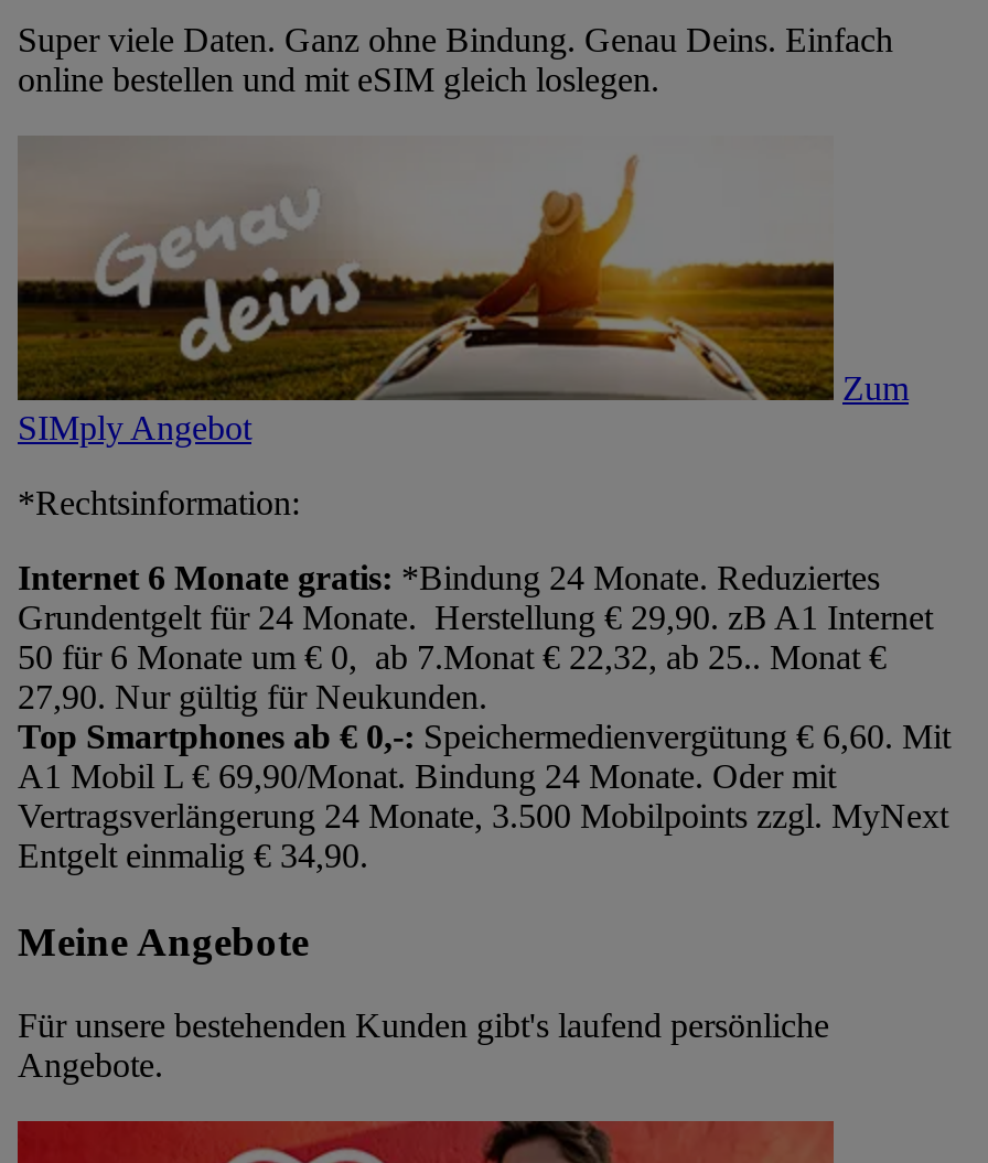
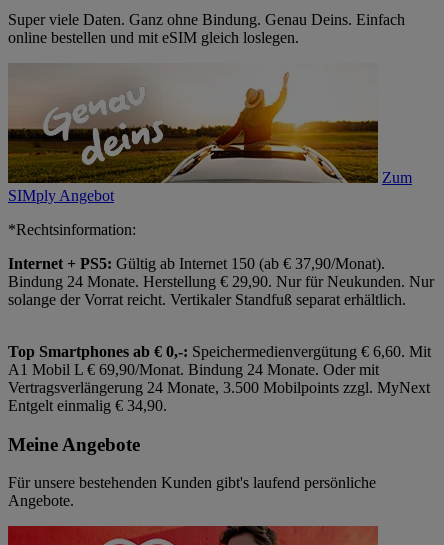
[18,559,933,715] Internet 6 Monate gratis: *Bindung 24 Monate. Reduziertes | Grundentgelt für 24 Monate. Herstellung € 29,90. zB A1 Internet | 50 für 6 Monate um € 0, ab 7.Monat € 22,32, ab 25.. Monat € | 27,90. Nur gültig für Neukunden. -> [8,255,434,308] Internet + PS5: Gültig ab Internet 150 (ab € 37,90/Monat). | Bindung 24 Monate. Herstellung € 29,90. Nur für Neukunden. Nur | solange der Vorrat reicht. Vertikaler Standfuß separat erhältlich.

